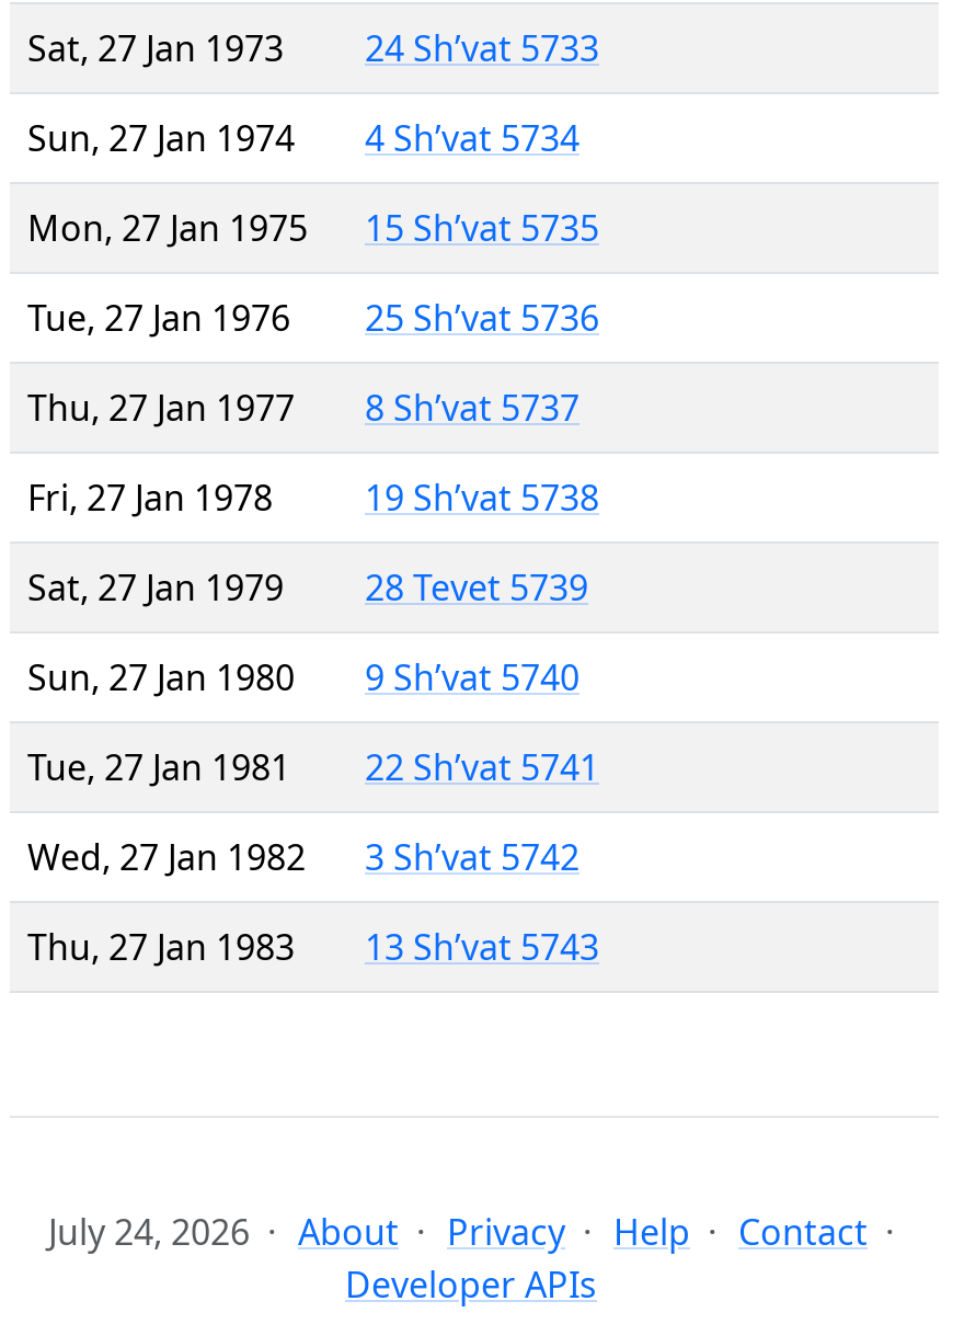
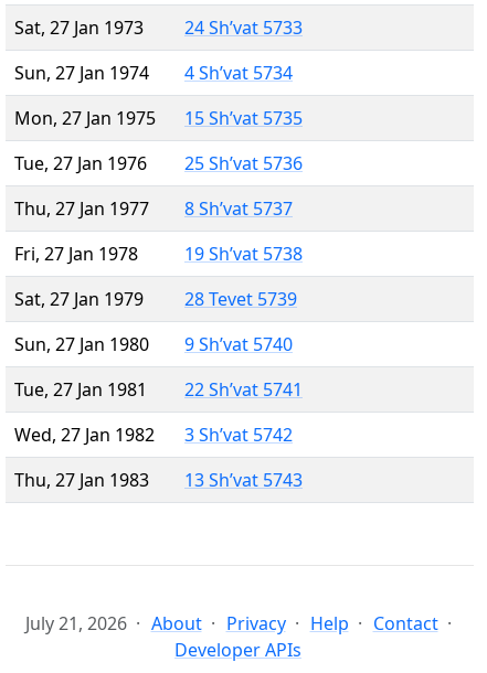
[48,1208,868,1256] July 24, 2026 About Privacy Help Contact -> [25,611,438,635] July 21, 2026 About Privacy Help Contact

